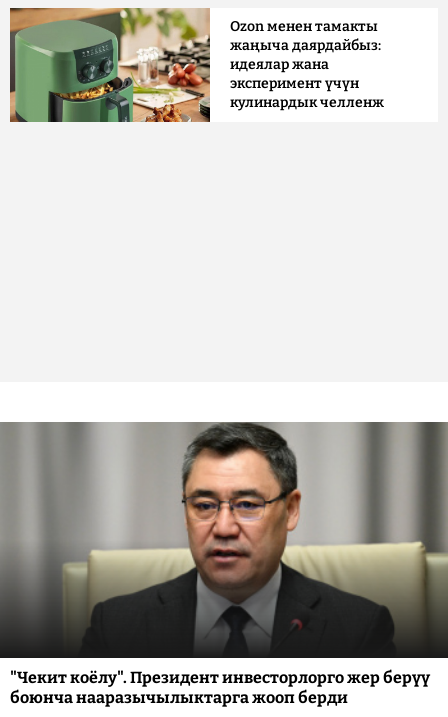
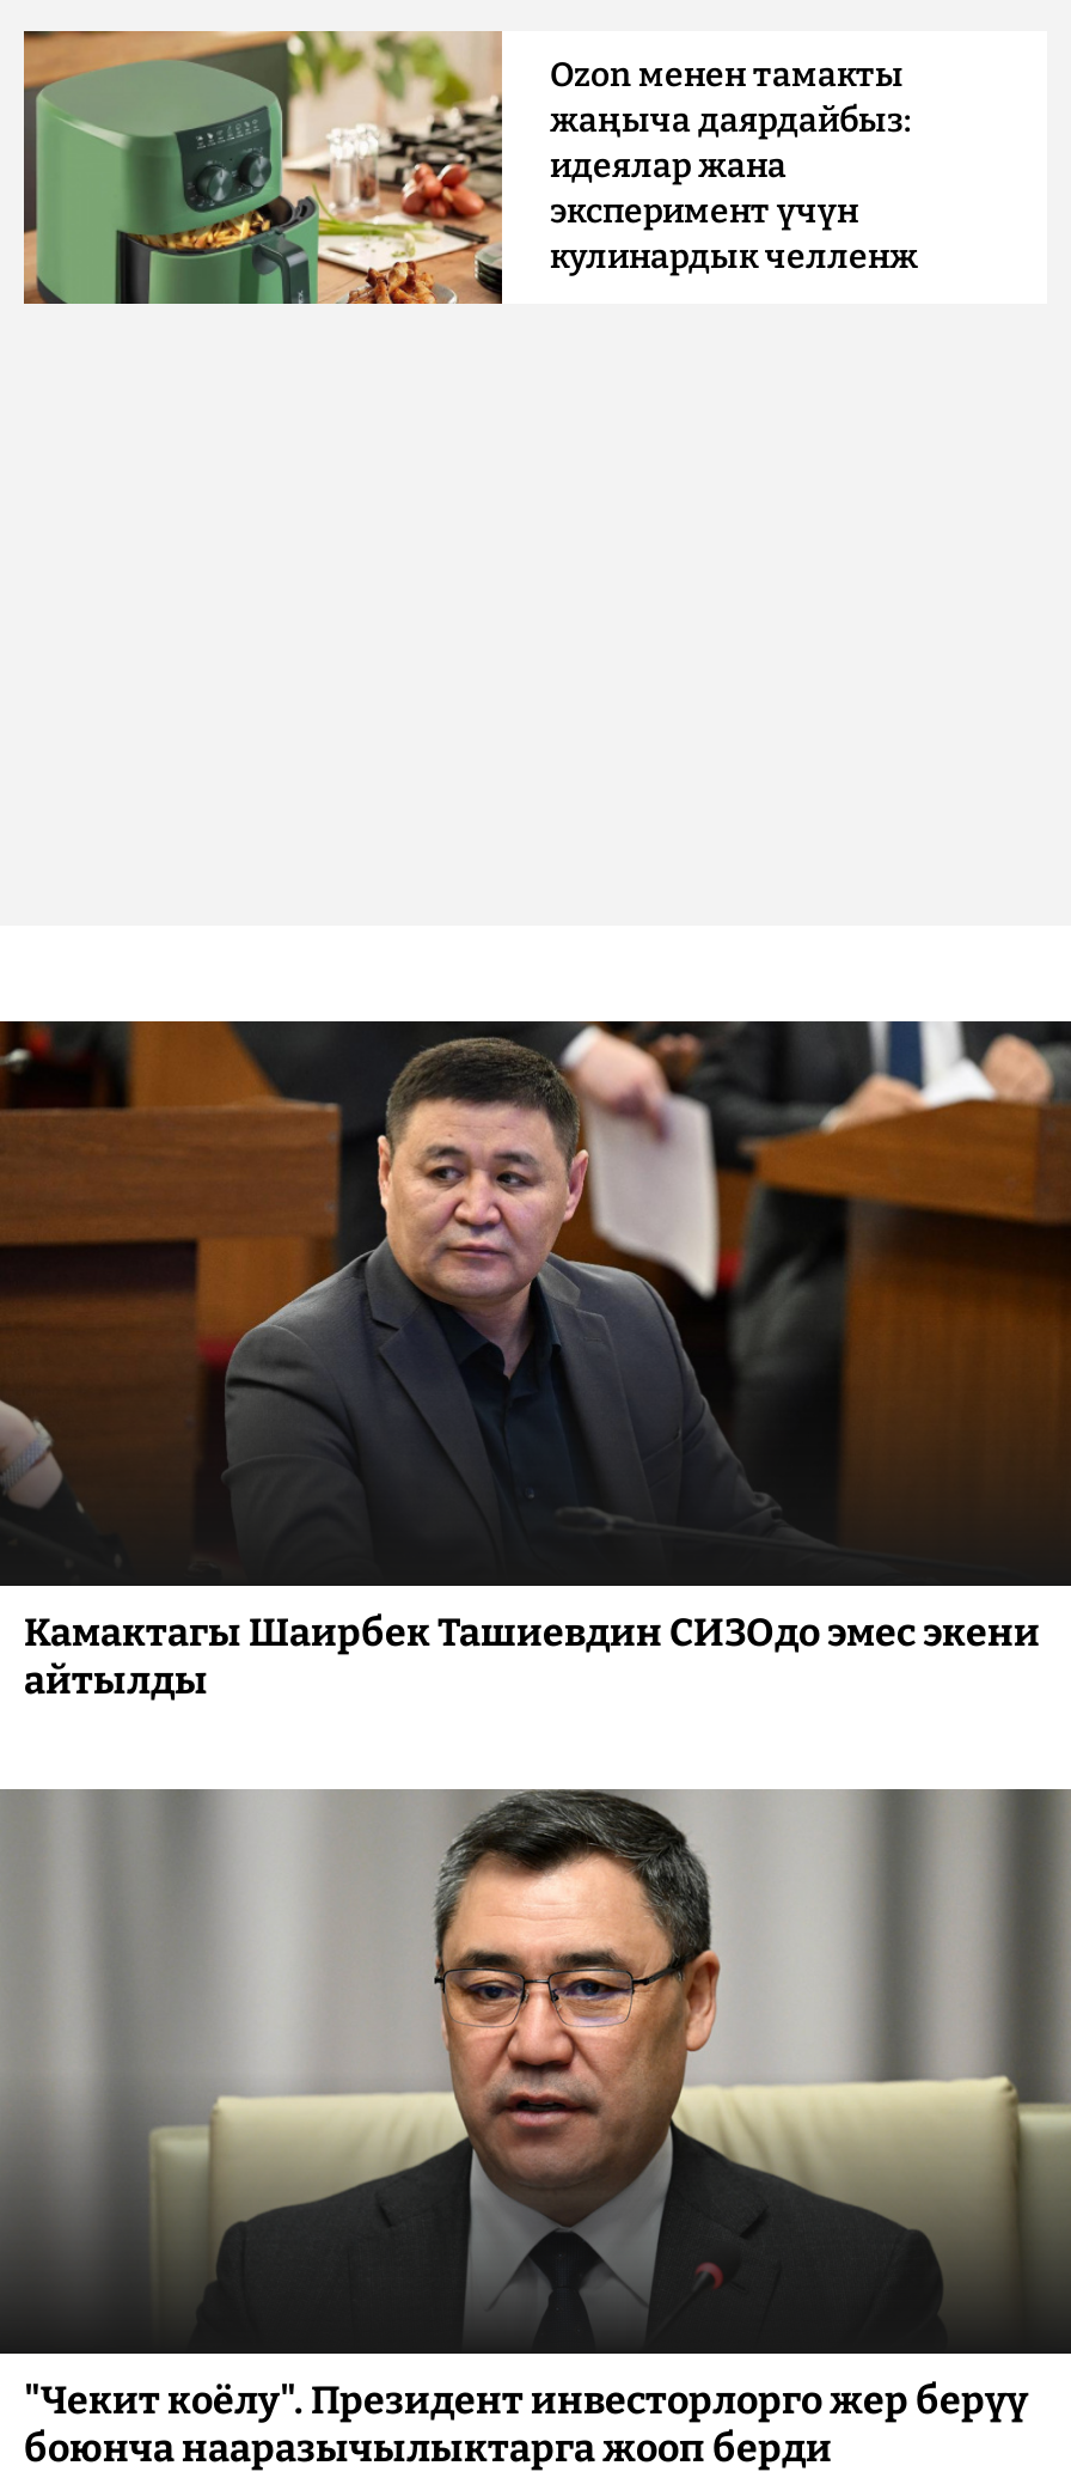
none -> [7,1019,1064,1702] [image] | Камактагы Шаирбек Ташиевдин СИЗОдо эмес экени | айтылды

